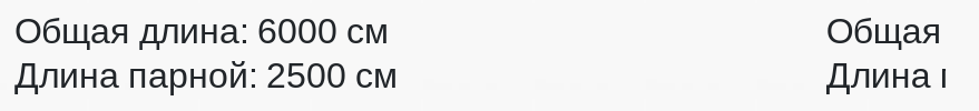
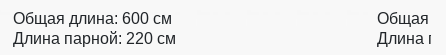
[14,11,398,93] Общая длина: 6000 см | Длина парной: 2500 см -> [13,10,176,47] Общая длина: 600 см | Длина парной: 220 см

